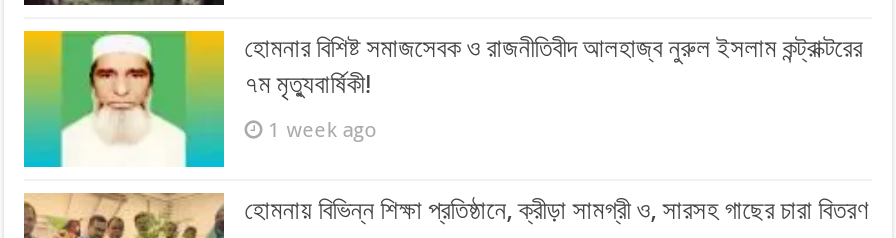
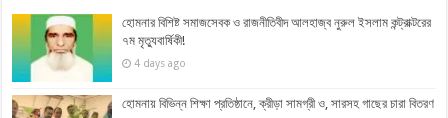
[268,116,378,140] 1 week ago -> [134,57,186,69] 4 days ago

